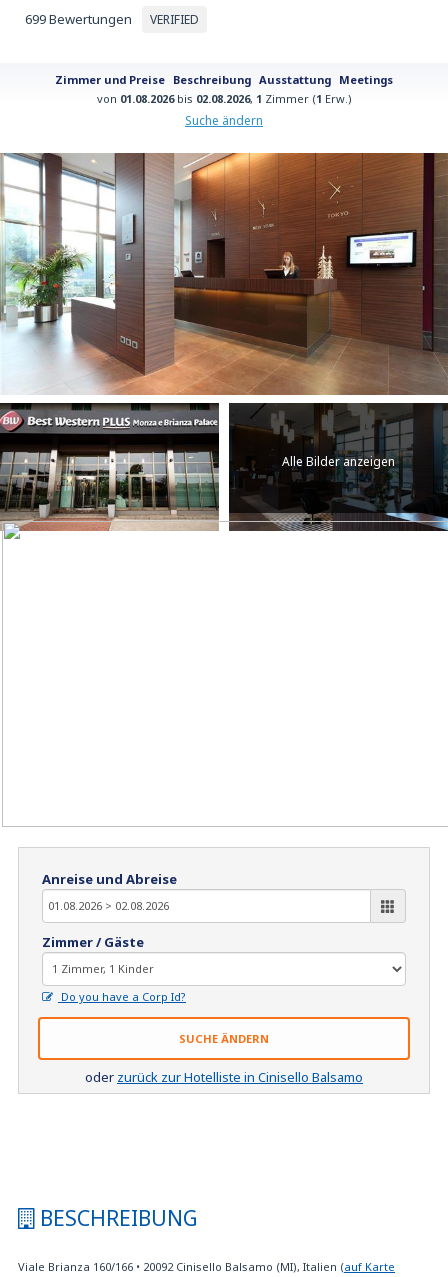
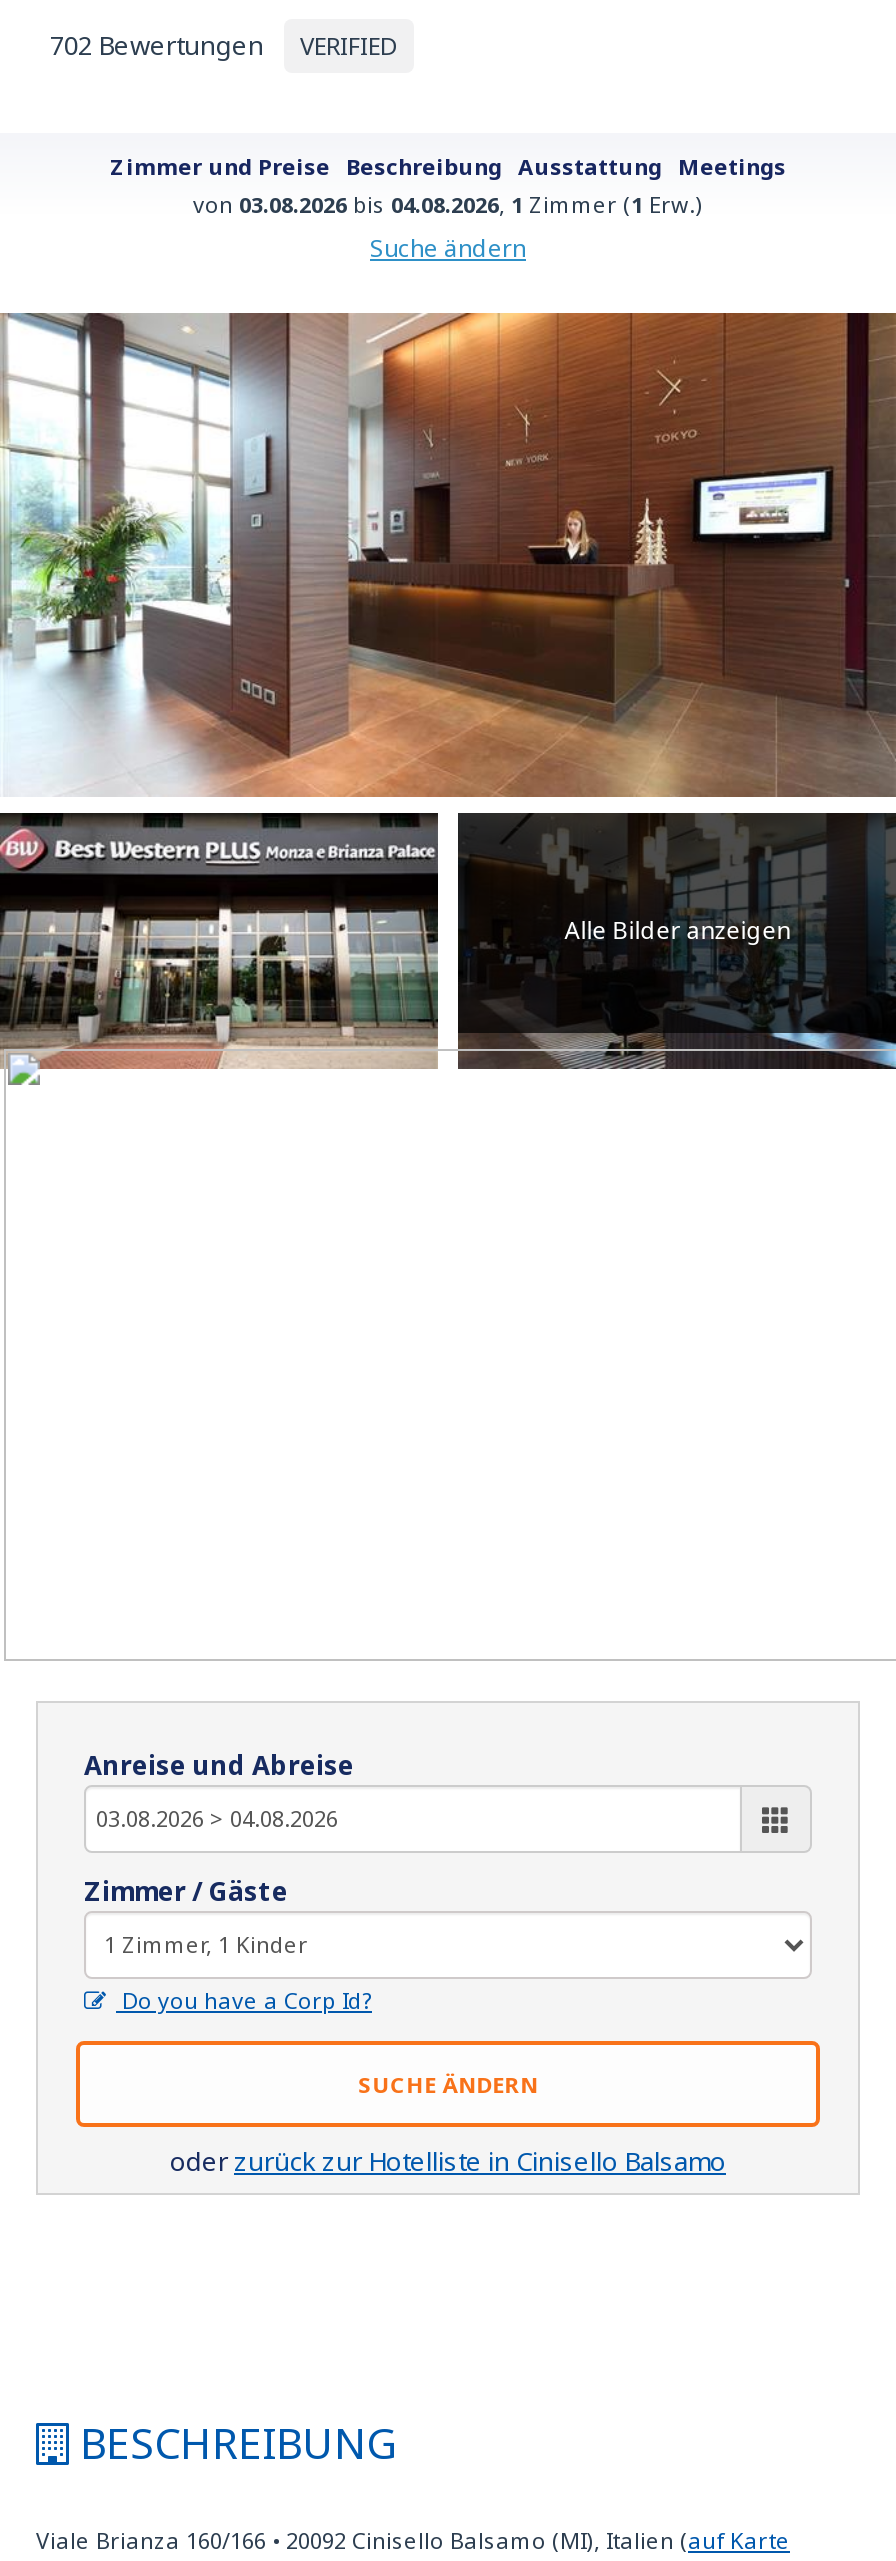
[25,10,199,28] 699 Bewertungen VERIFIED -> [50,27,398,63] 702 Bewertungen VERIFIED
[96,90,351,105] von 01.08.2026 bis 02.08.2026, 1 Zimmer (1 Erw.) -> [193,188,703,218] von 03.08.2026 bis 04.08.2026, 1 Zimmer (1 Erw.)

